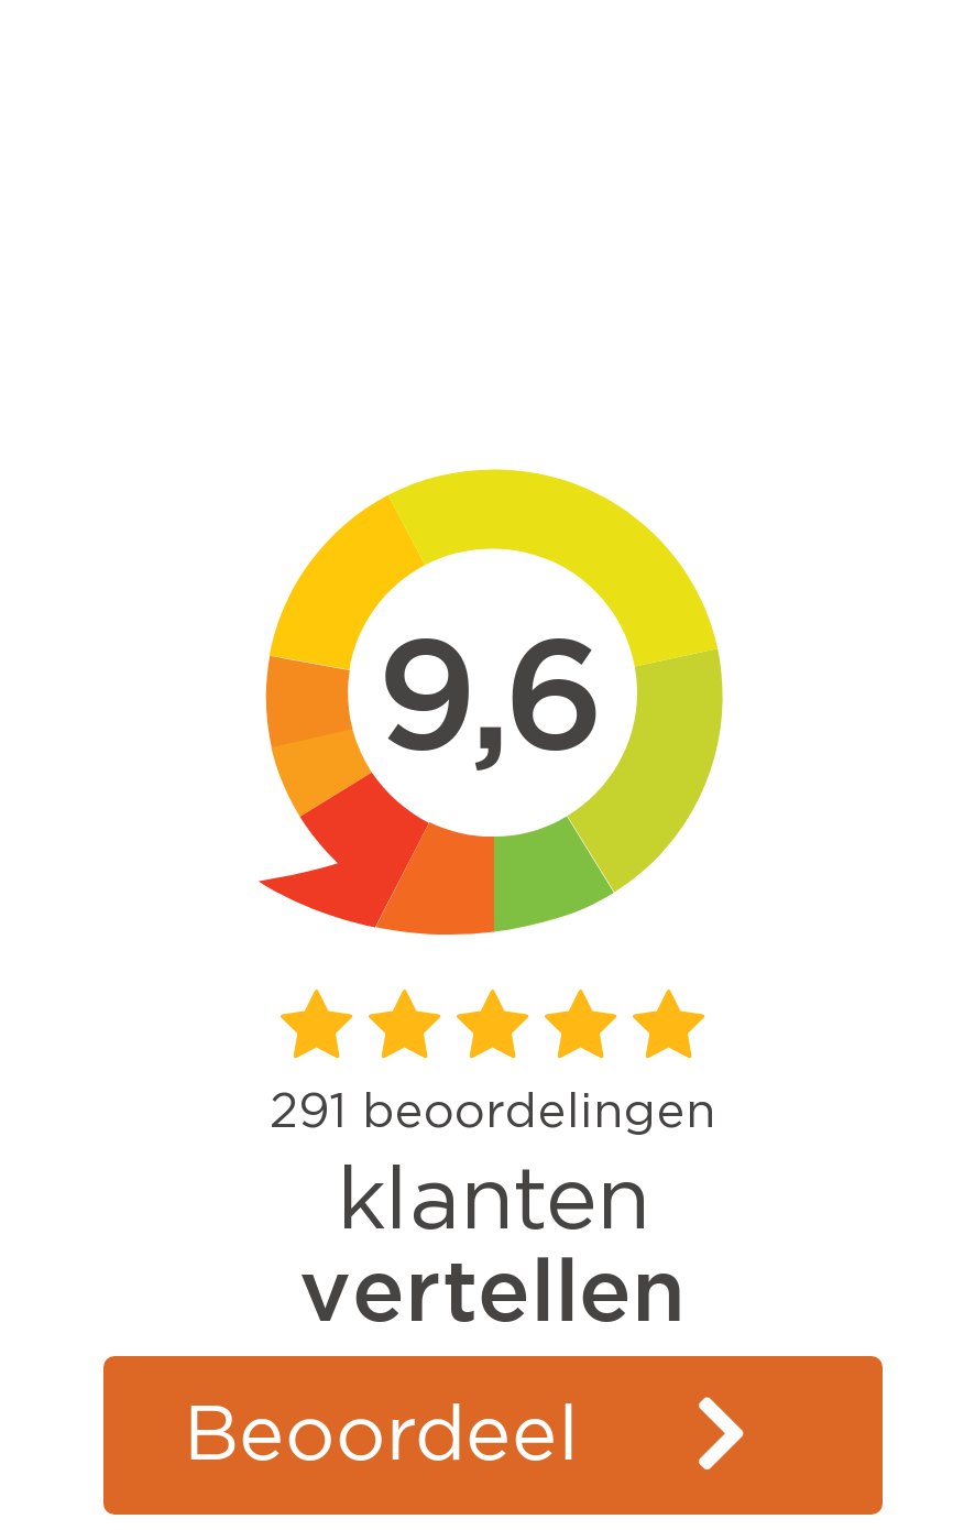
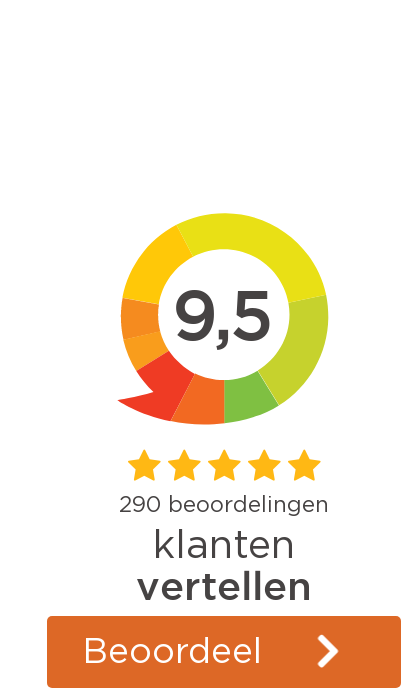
[376,605,597,777] 9,6 -> [172,275,270,353] 9,5
[270,1088,716,1136] 291 beoordelingen -> [119,494,329,516] 290 beoordelingen

